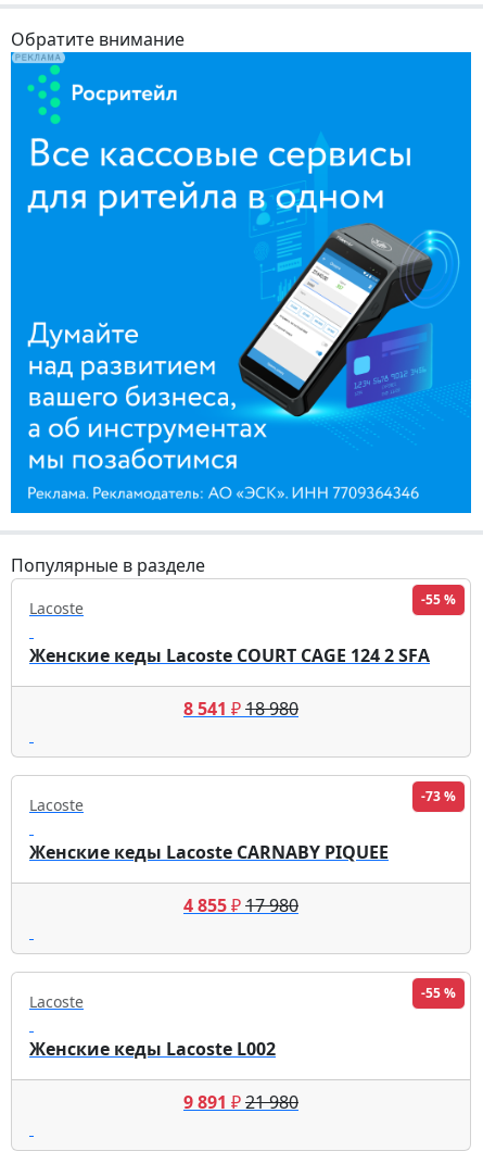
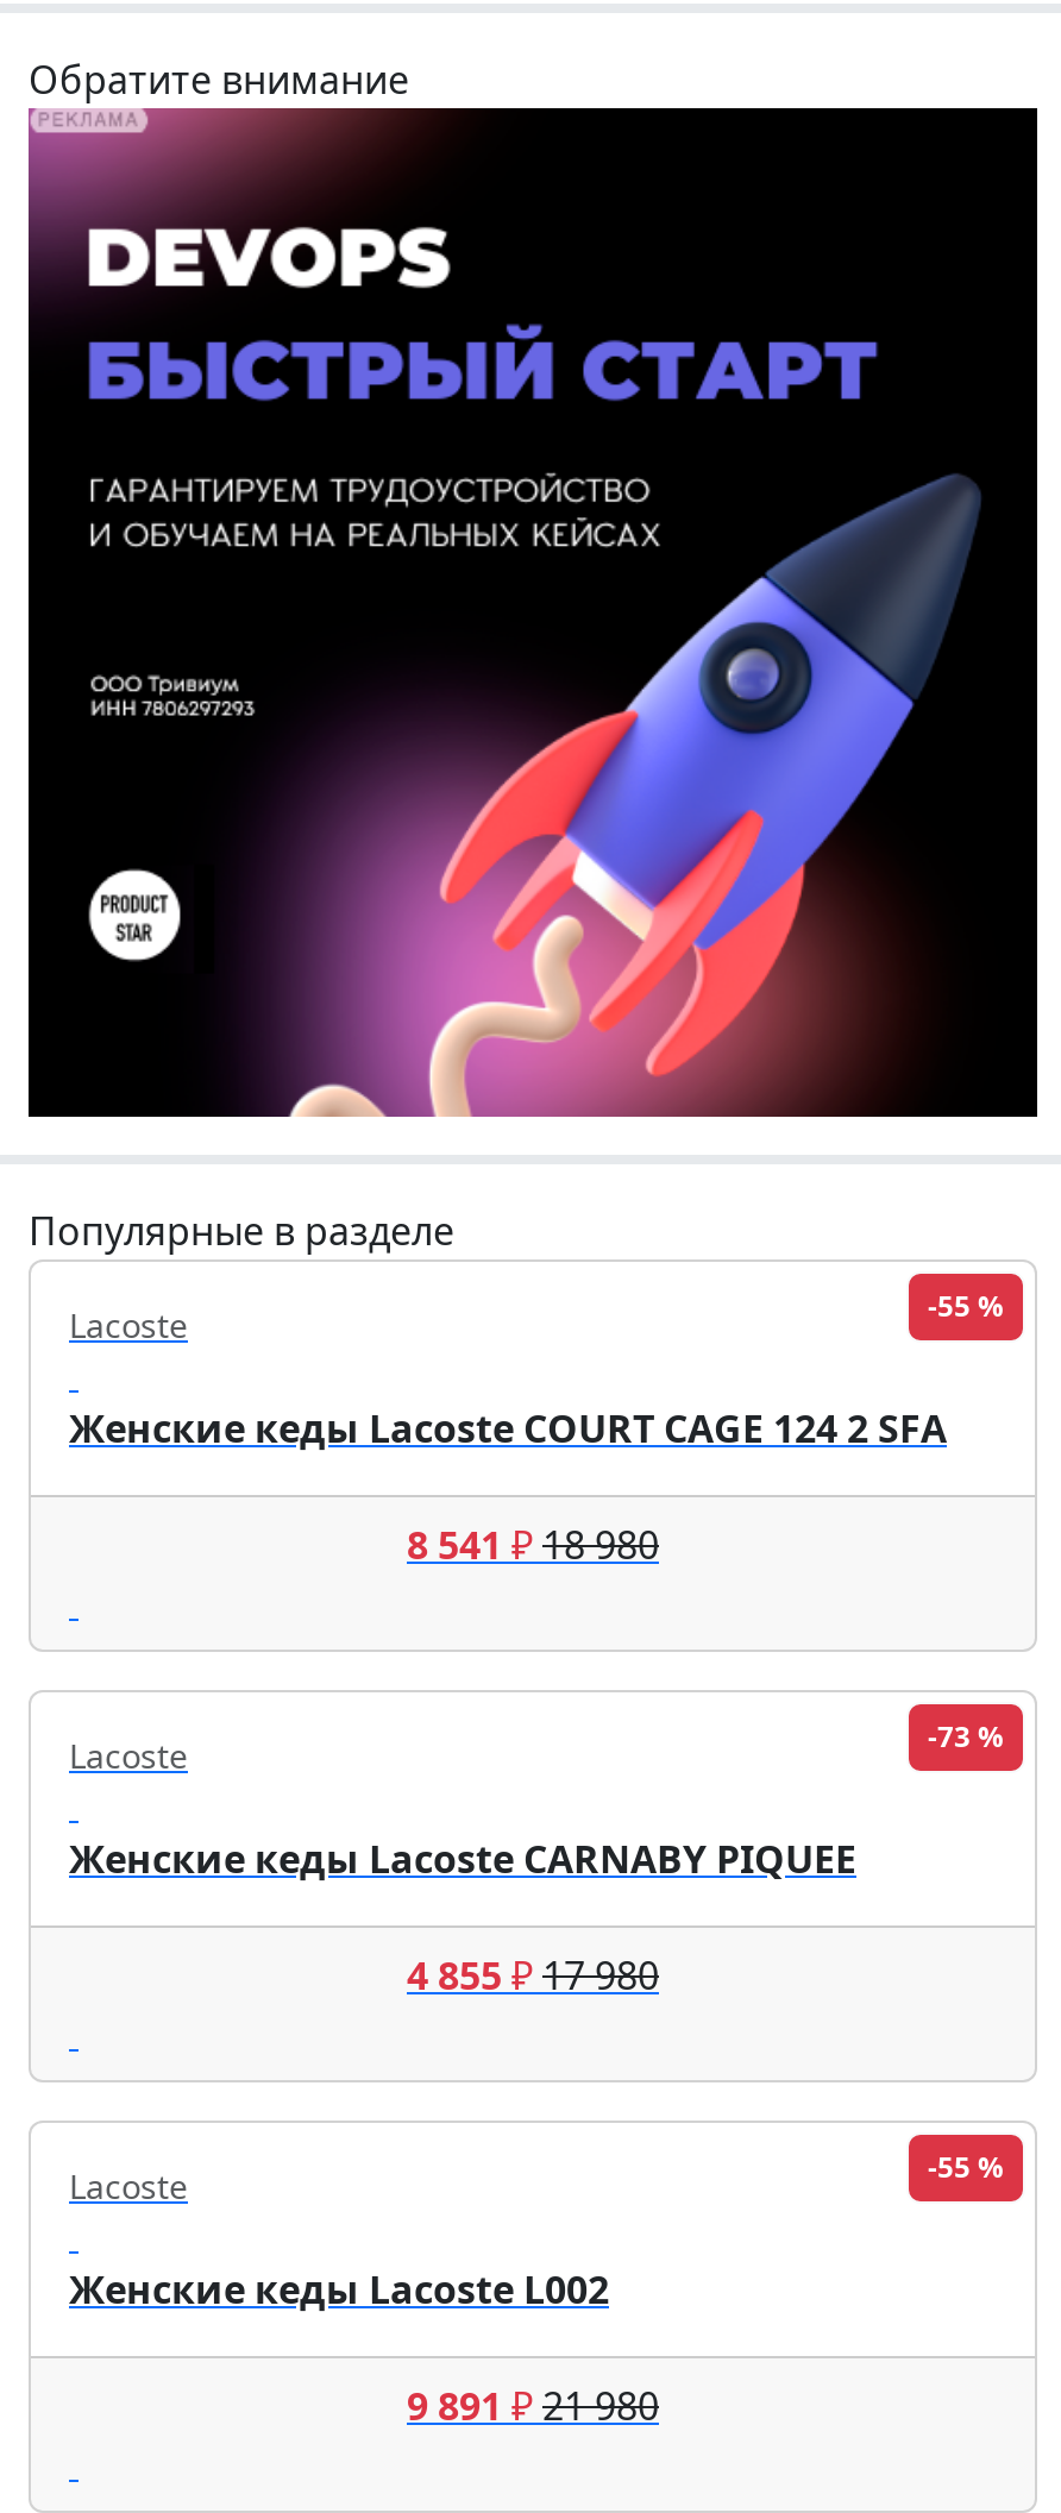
[10,51,472,514] [image] -> [26,106,1040,1119] [image]

